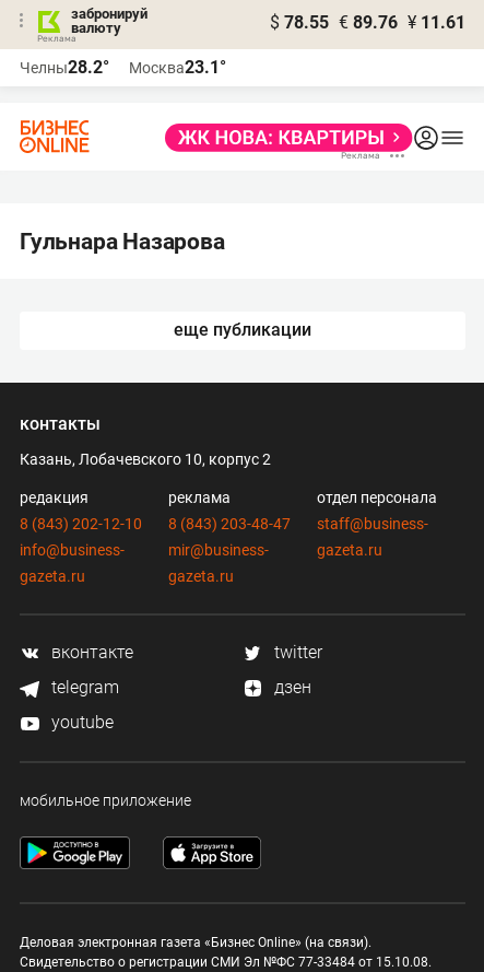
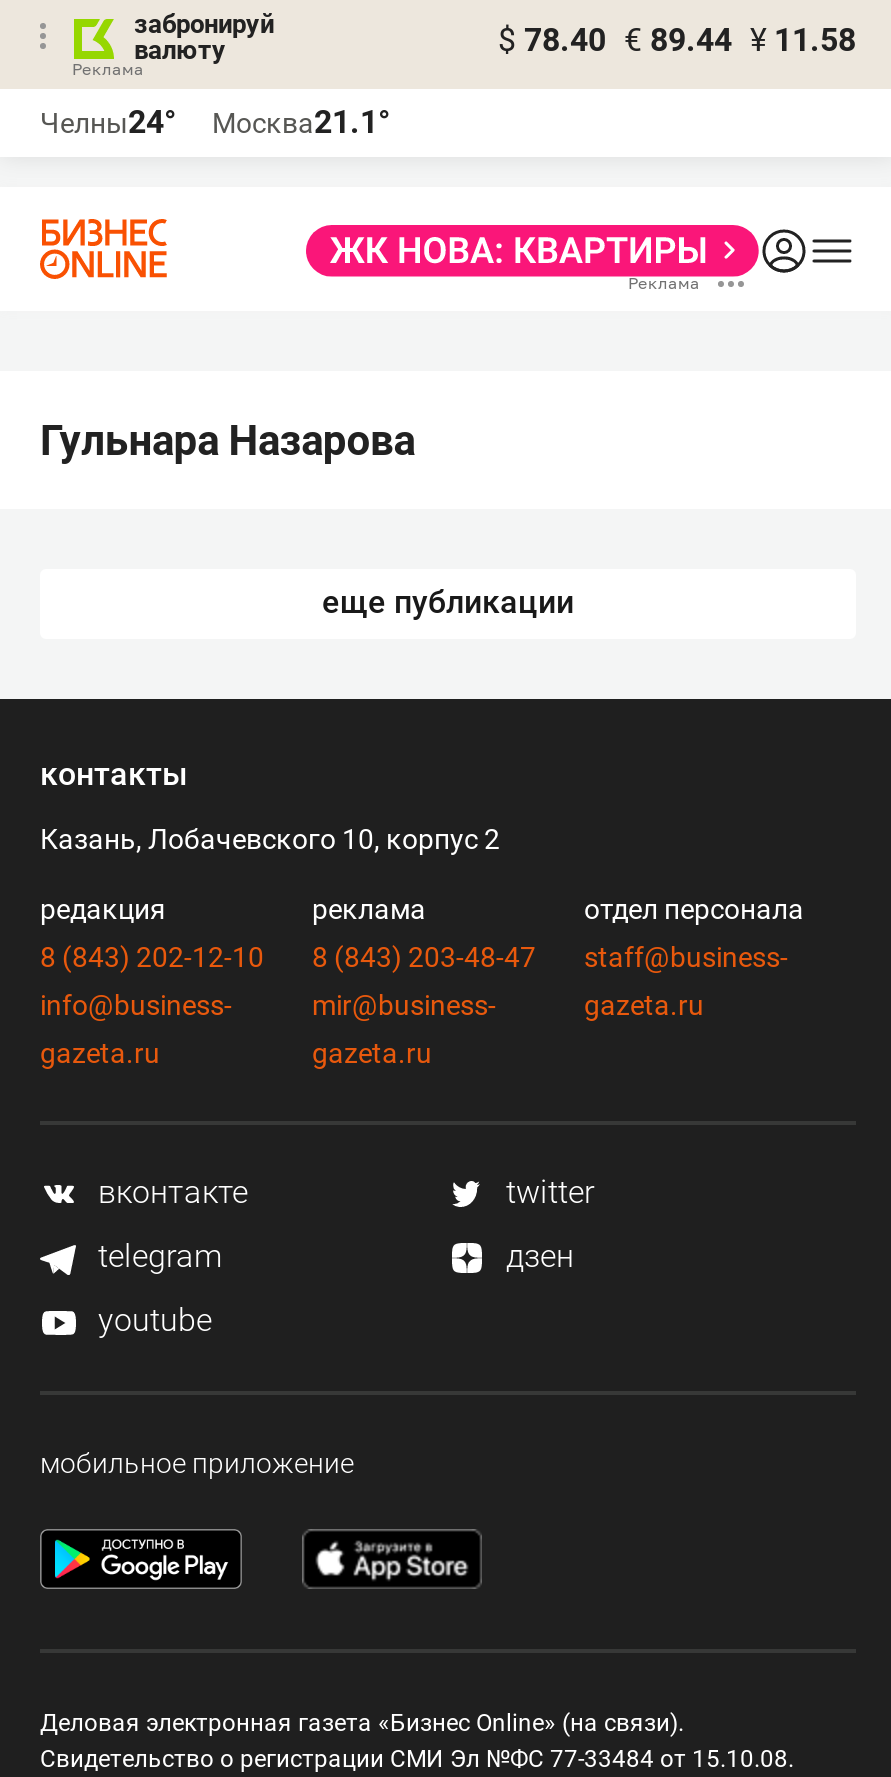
[270,12,465,33] $ 78.55 € 89.76 ¥ 11.61 -> [498,21,856,59] $ 78.40 € 89.44 ¥ 11.58
[20,57,109,78] Челны28.2° -> [40,103,176,141] Челны24°
[129,57,226,78] Москва23.1° -> [212,103,390,141] Москва21.1°

